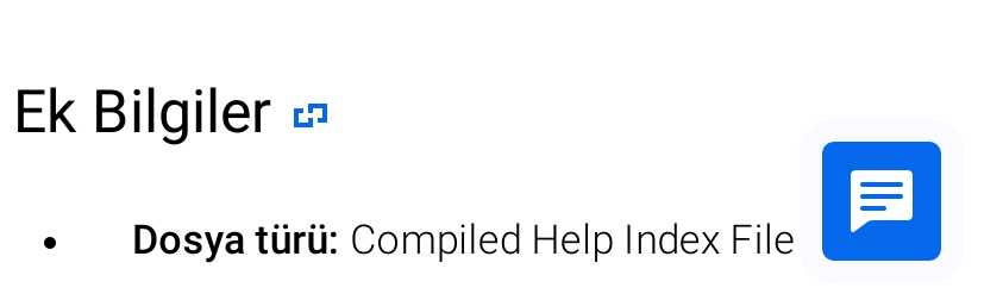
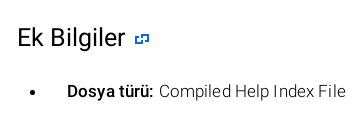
[820,139,944,263] [image] -> none

